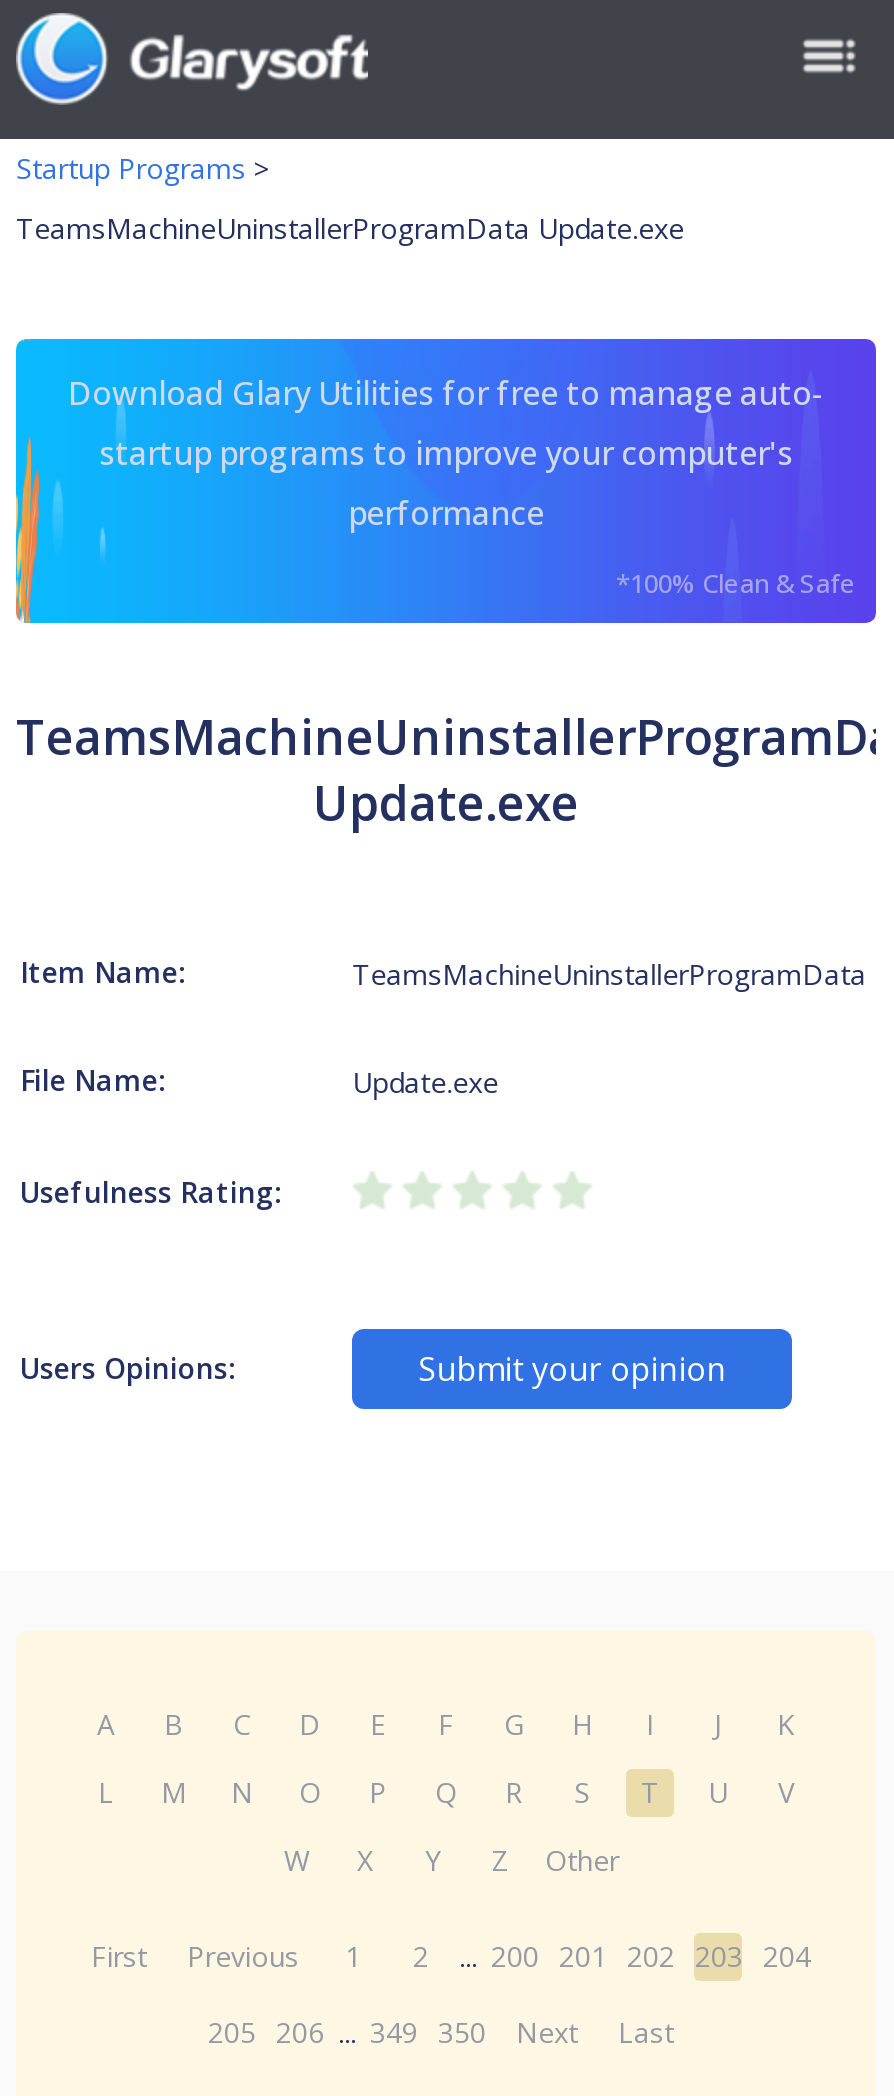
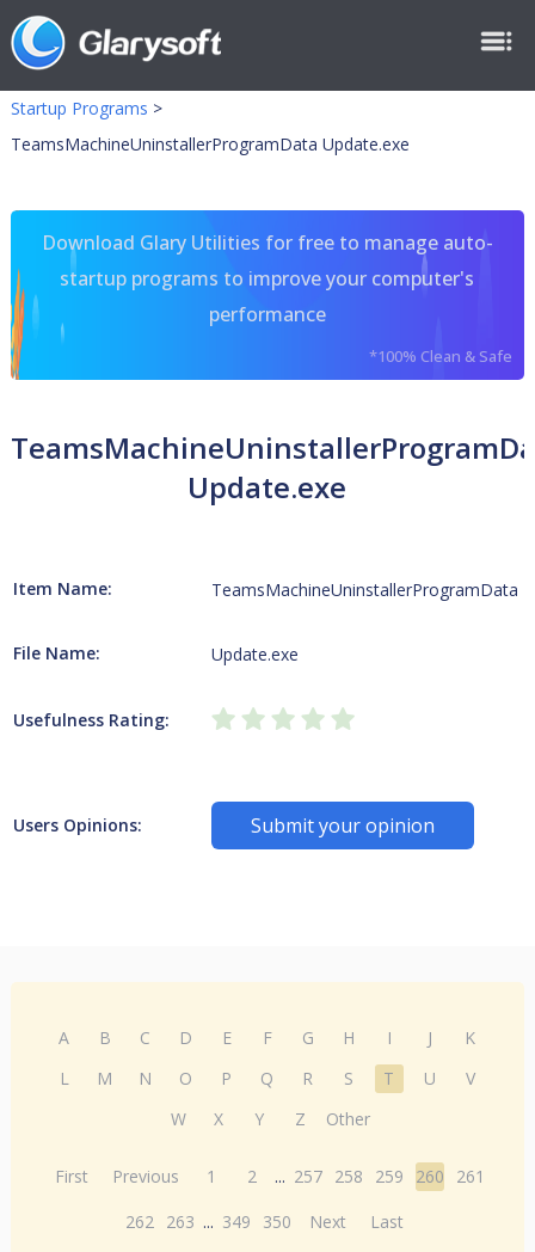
[91,1937,811,1975] First Previous 1 2 ... 200 201 202 203 204 -> [56,1165,485,1187] First Previous 1 2 ... 257 258 259 260 261
[208,2013,674,2051] 205 206 ... 349 350 Next Last -> [125,1210,404,1233] 262 263 ... 349 350 Next Last

